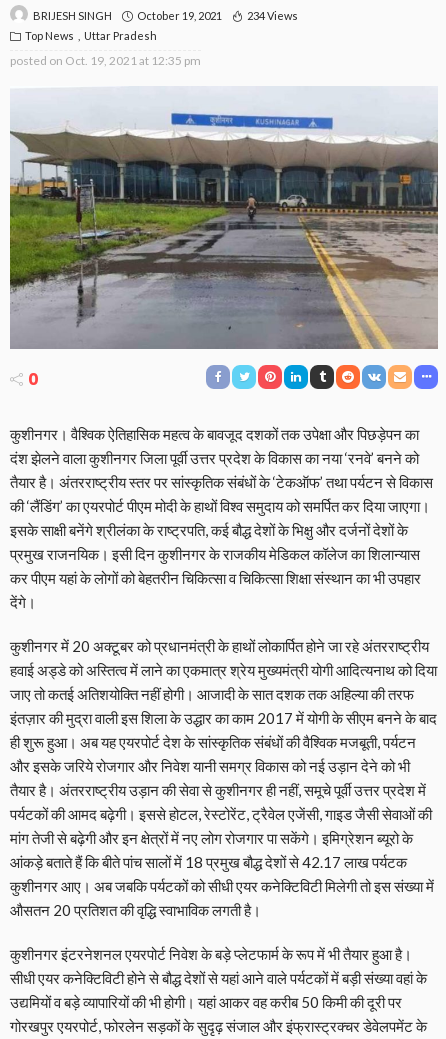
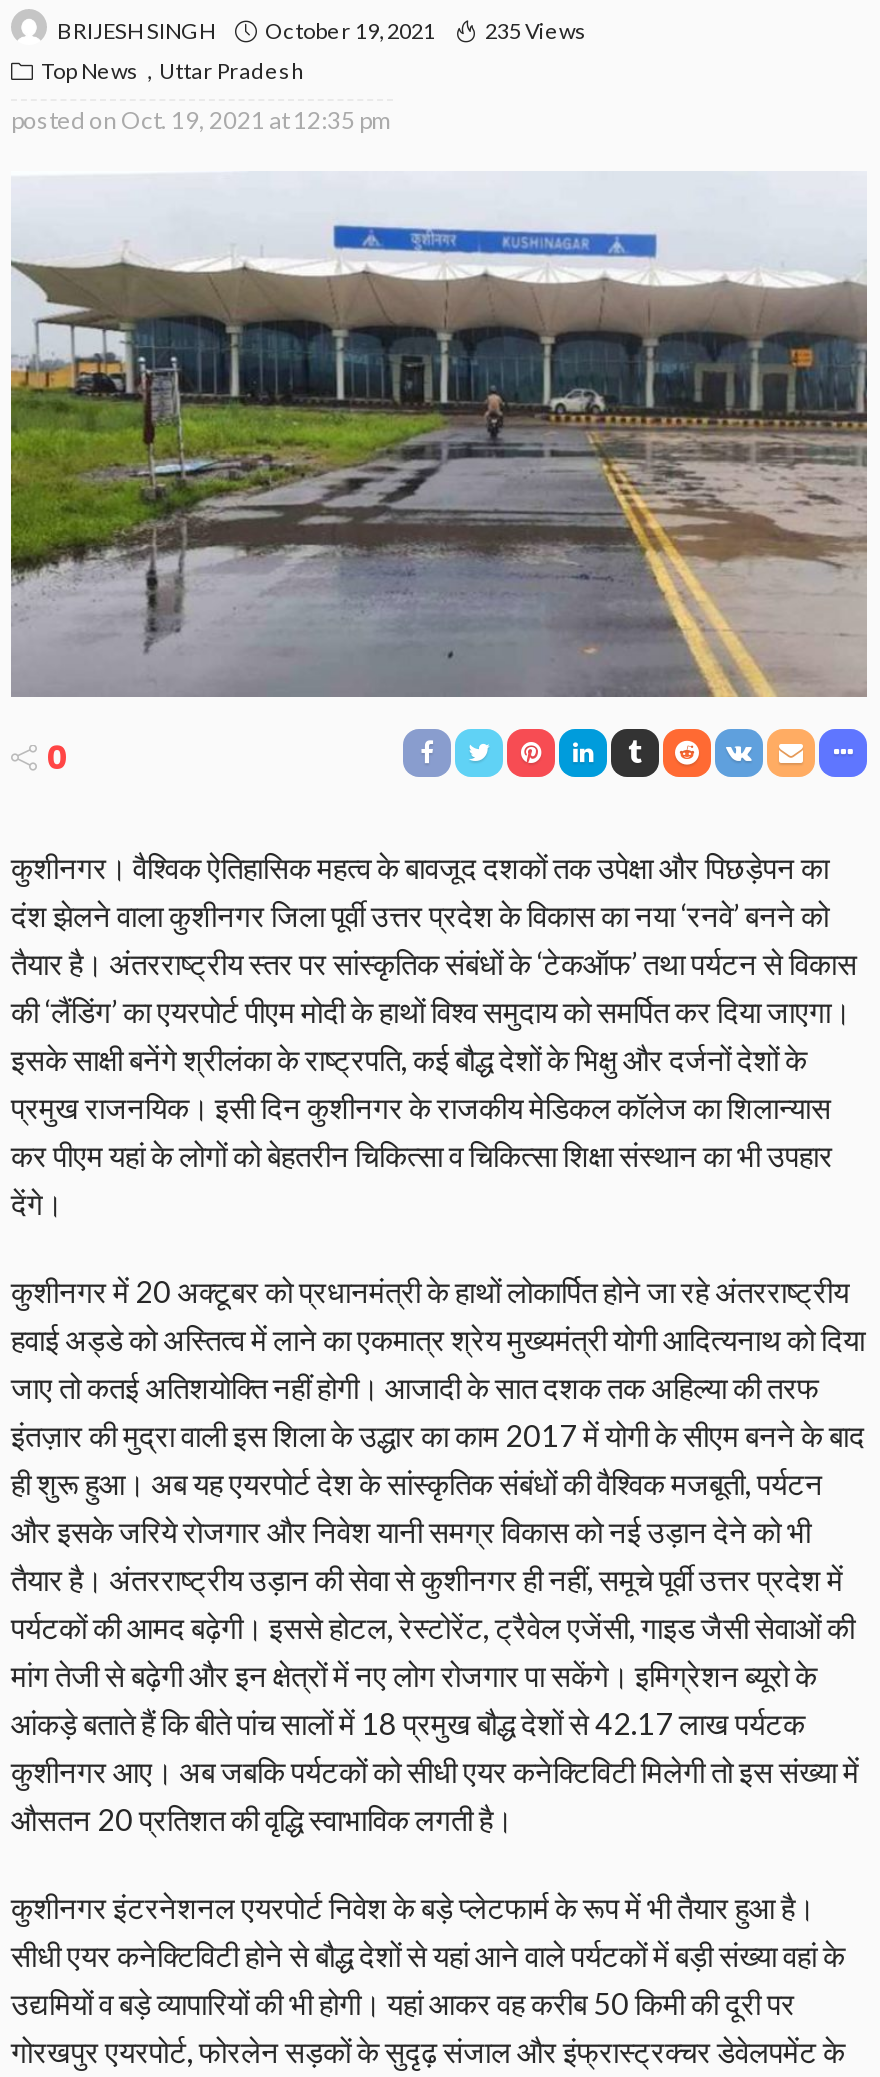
[33,9,298,22] BRIJESH SINGH October 19, 2021 234 Views -> [57,16,587,43] BRIJESH SINGH October 19, 2021 235 Views

